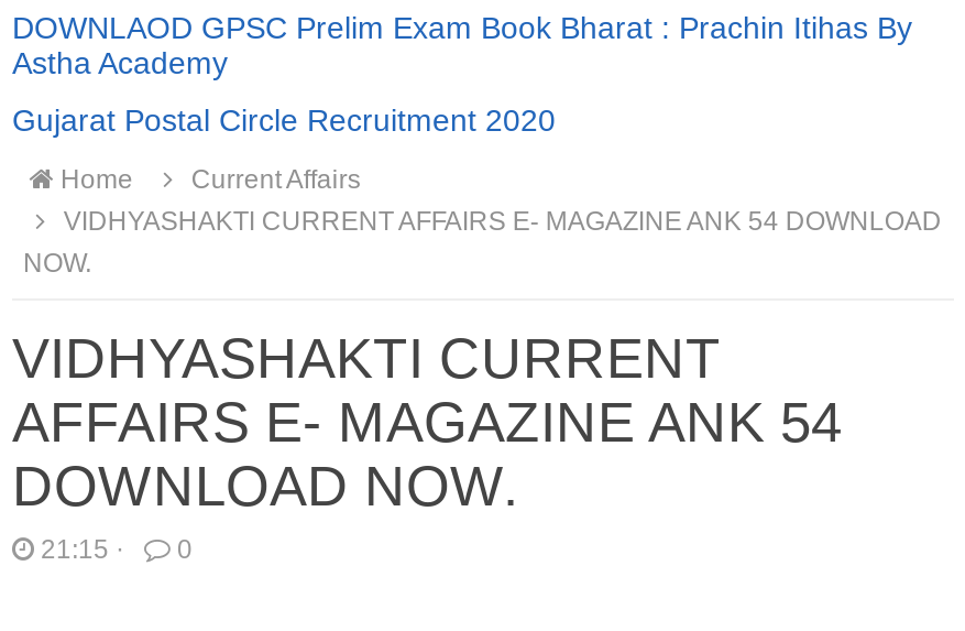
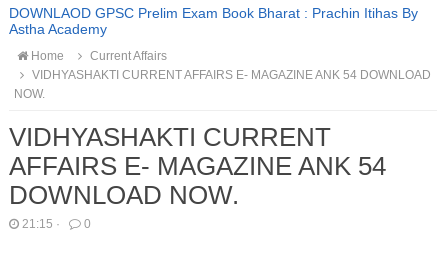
[12,102,556,138] Gujarat Postal Circle Recruitment 2020 -> none

